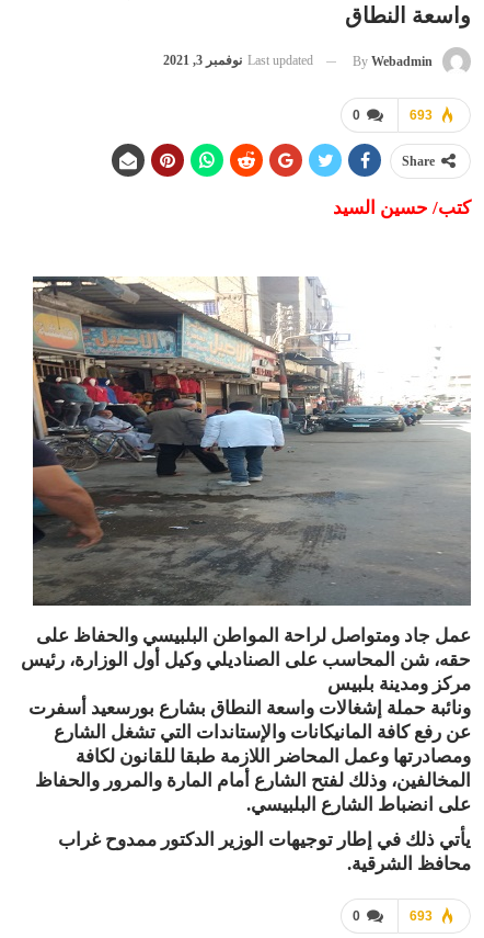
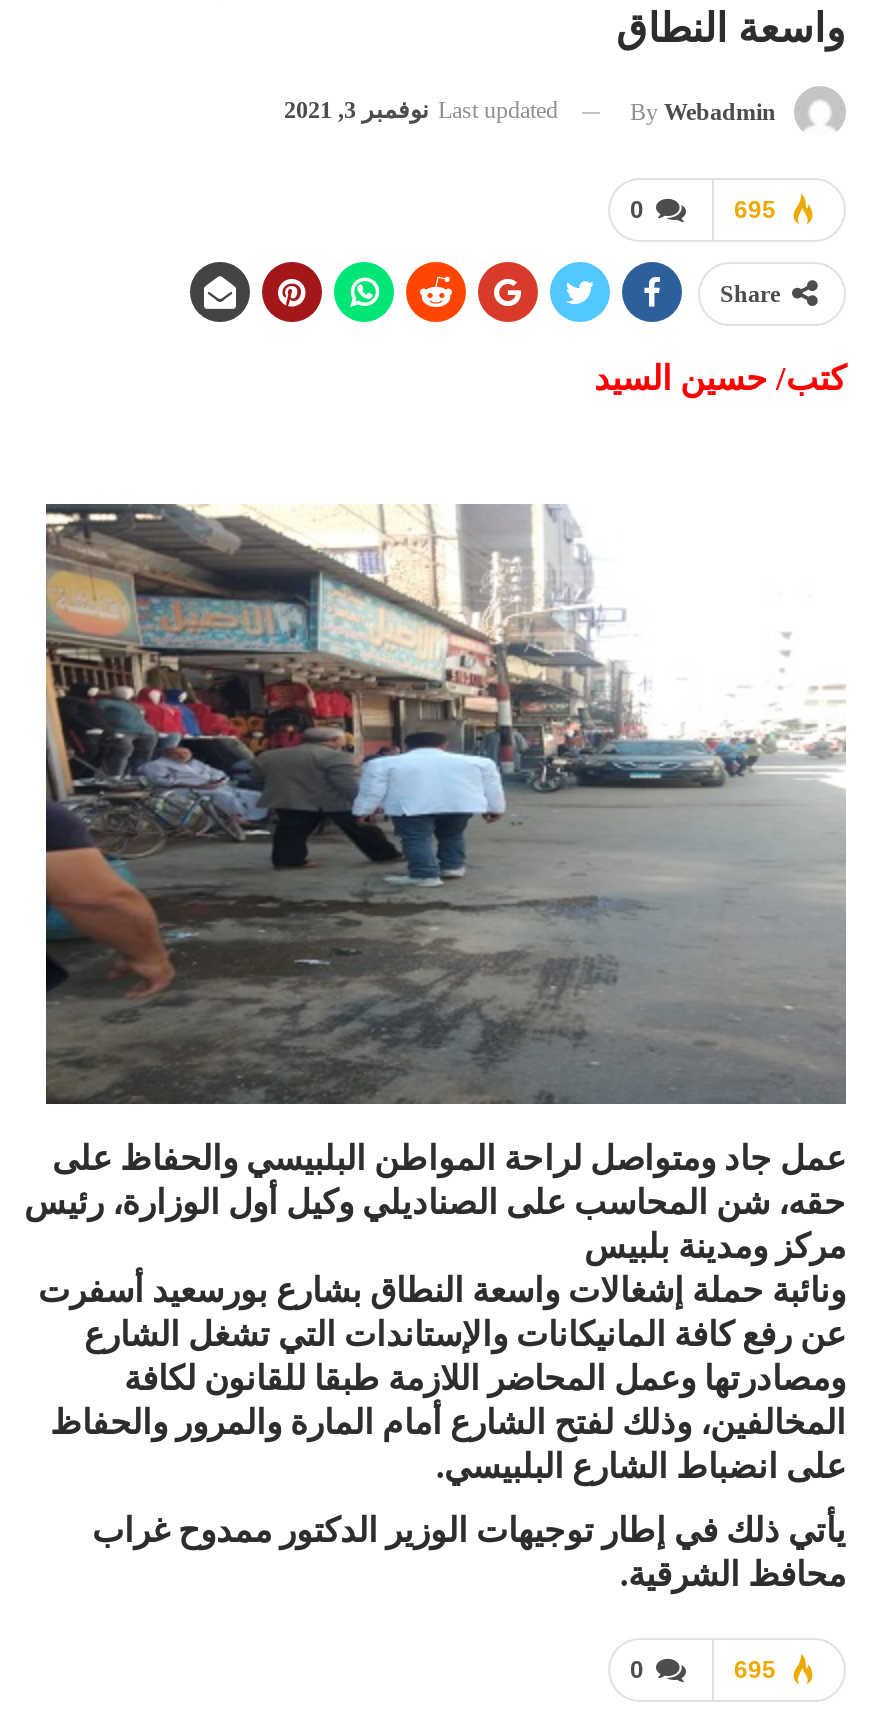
[410,108,433,123] 693 -> [734,196,776,224] 695
[410,909,433,924] 693 -> [734,1656,776,1684] 695

